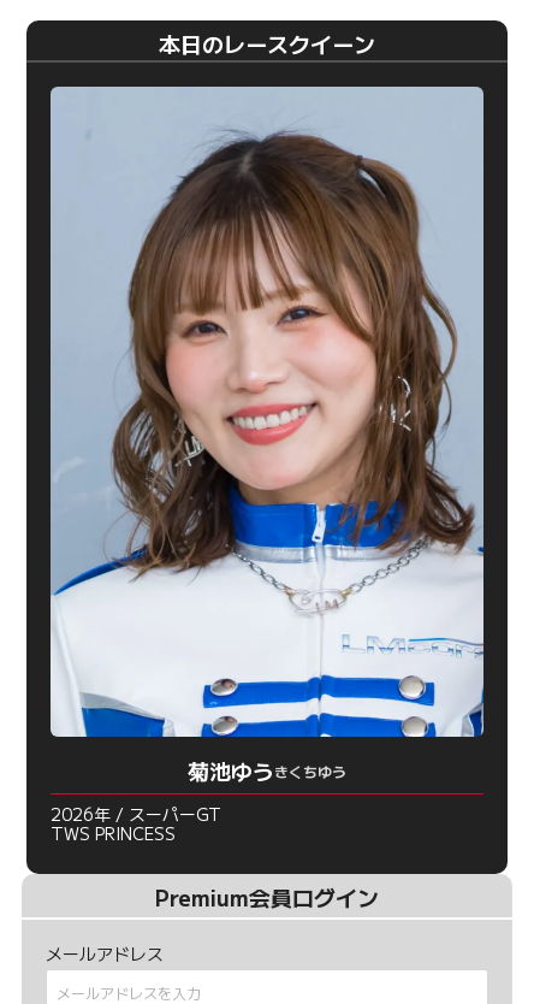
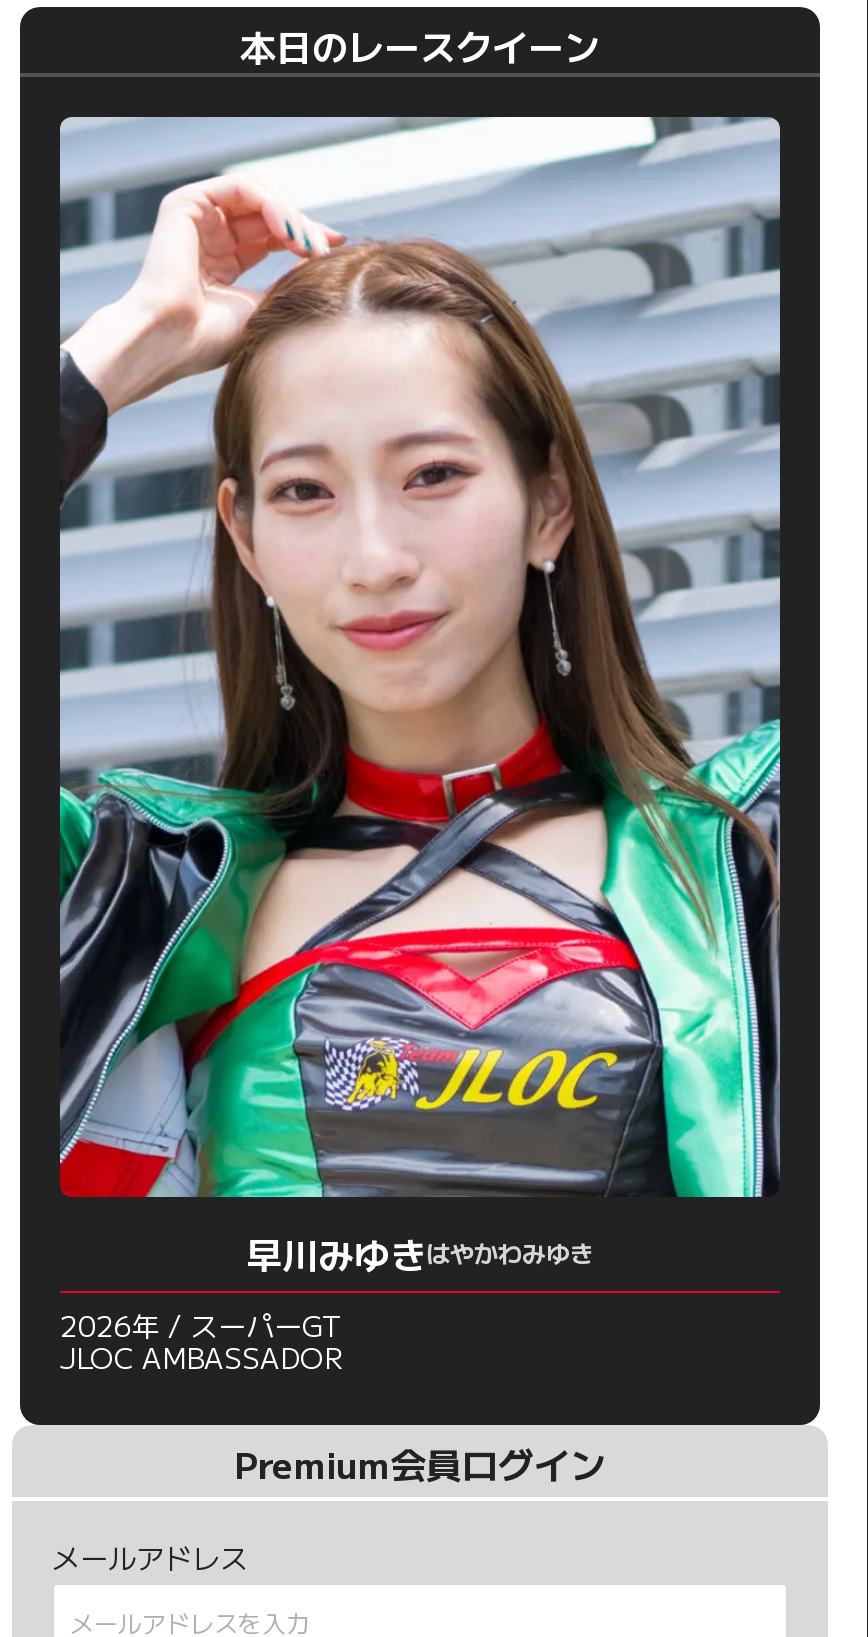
[49,87,485,787] [image] | 菊池ゆうきくちゆう -> [58,116,782,1279] [image] | 早川みゆきはやかわみゆき
[51,821,176,846] TWS PRINCESS -> [60,1337,342,1377] JLOC AMBASSADOR

